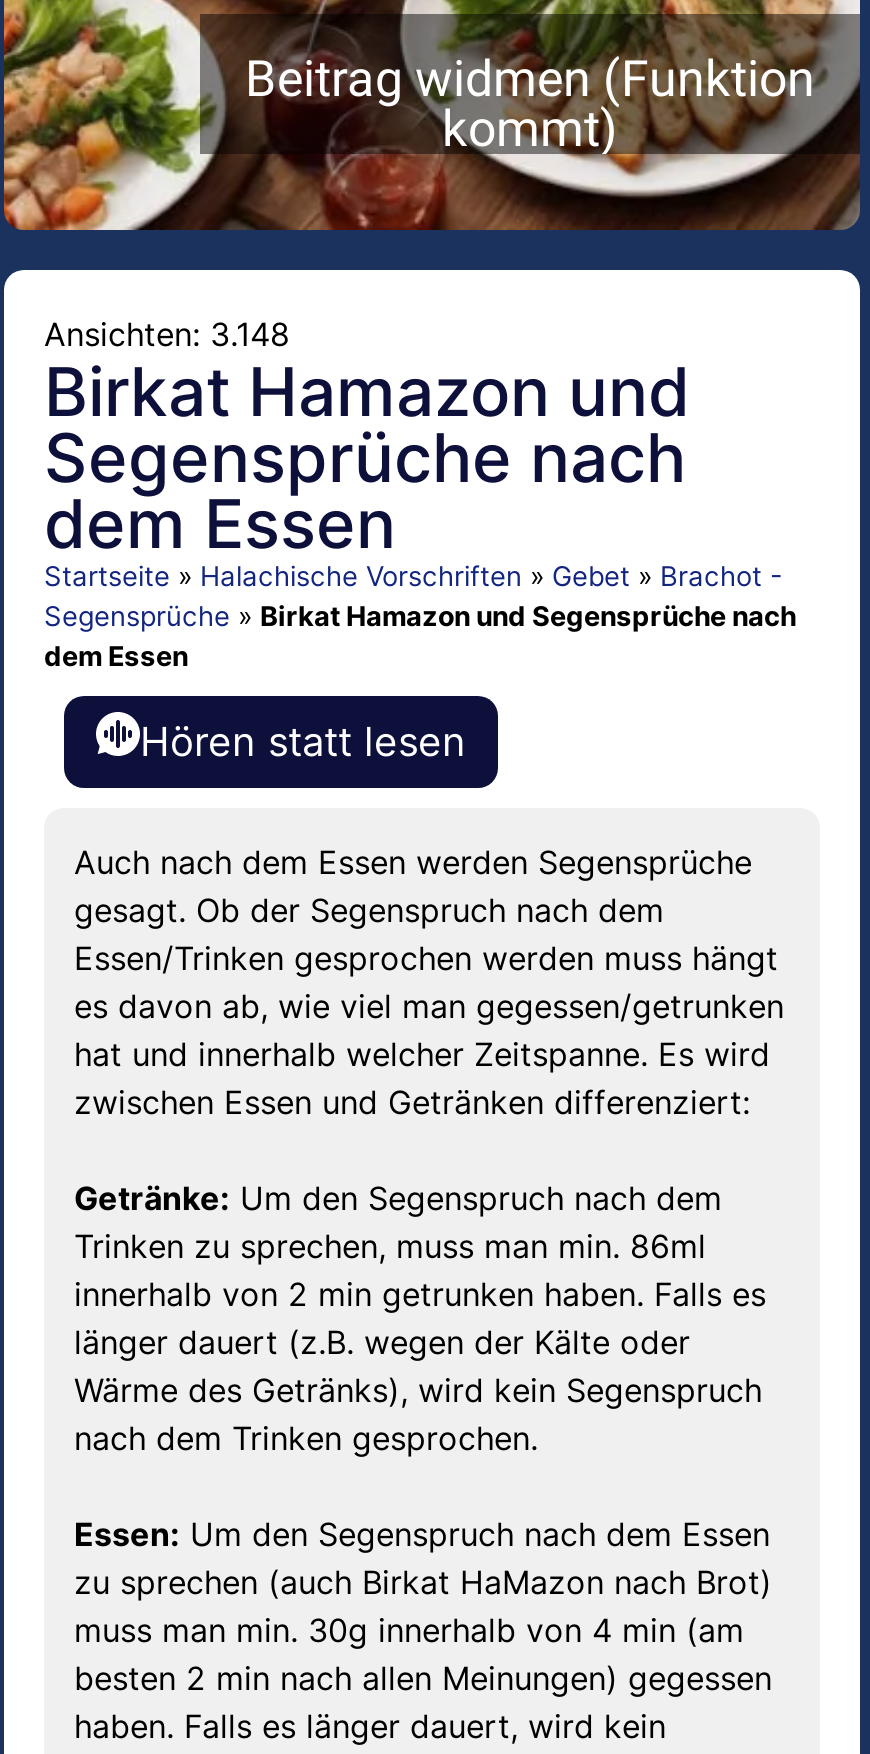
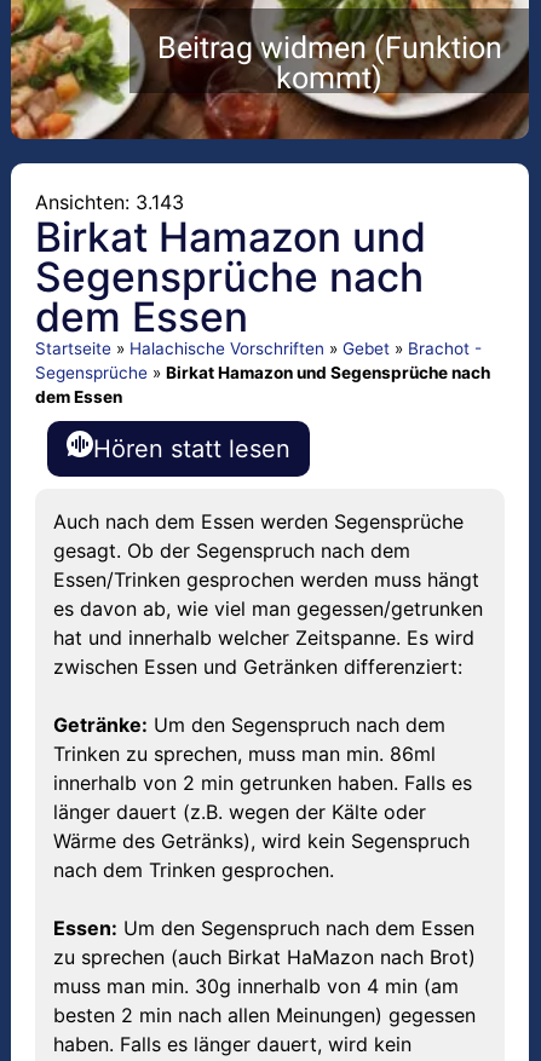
[44,315,290,355] Ansichten: 3.148 -> [35,190,184,215] Ansichten: 3.143

